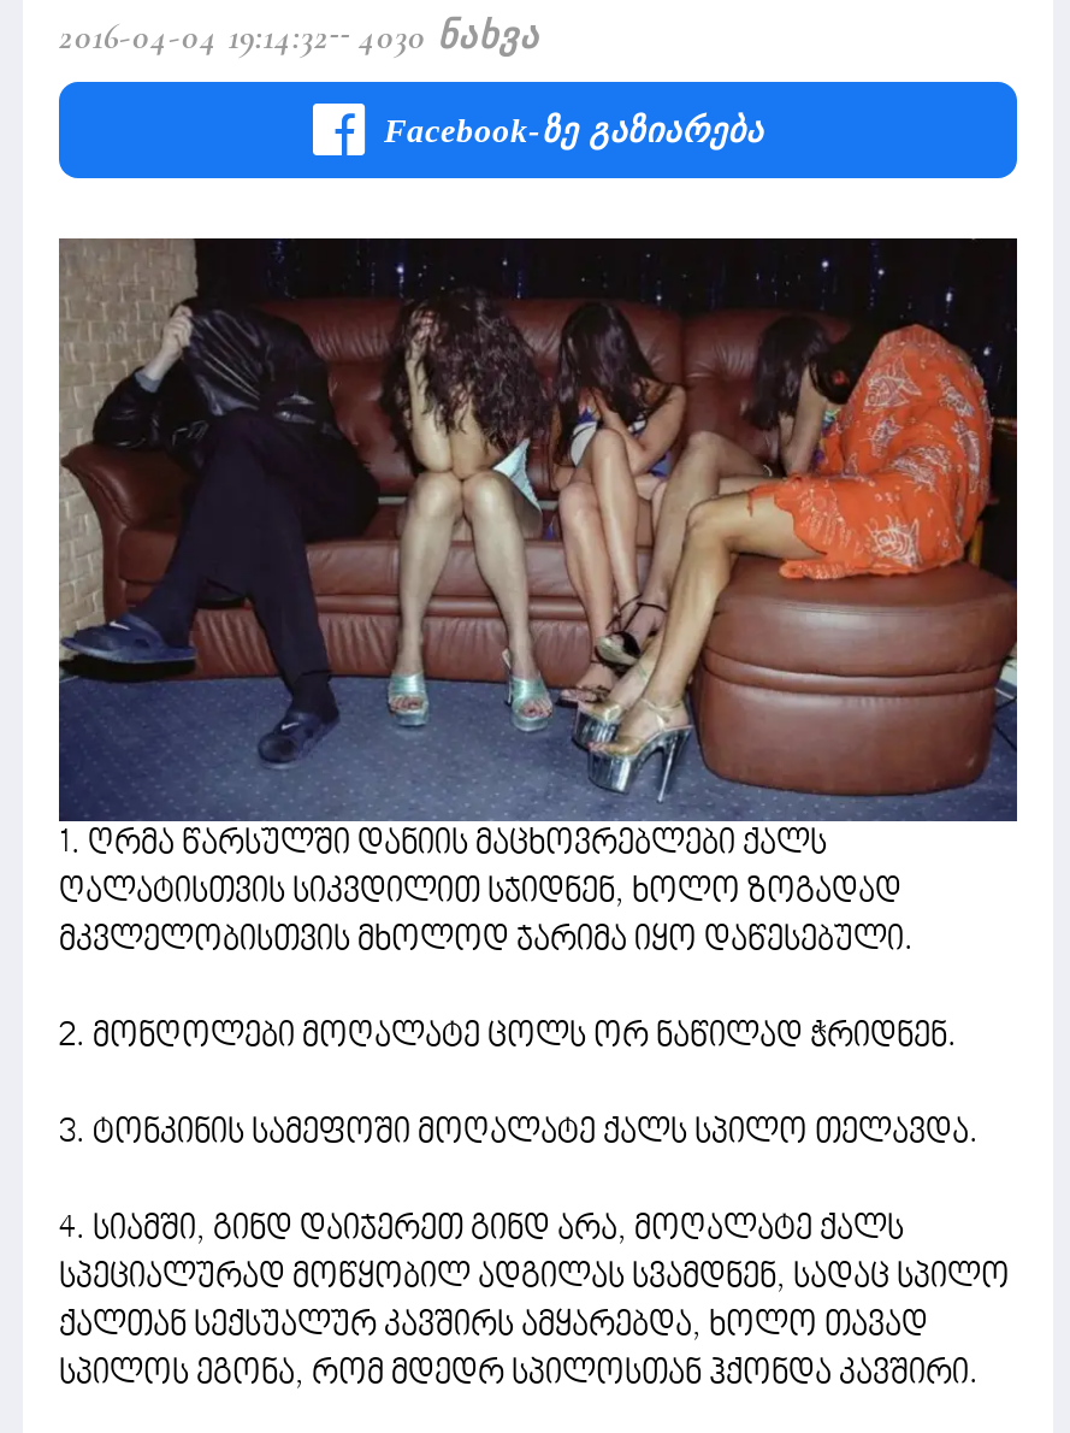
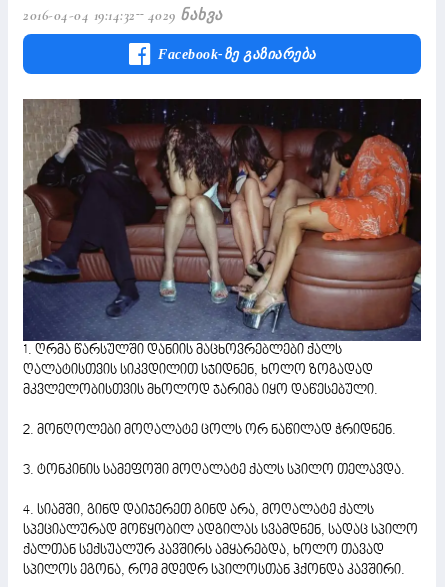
[59,14,539,58] 2016-04-04 19:14:32 4030 Ნახვა -> [23,6,222,24] 2016-04-04 19:14:32 4029 Ნახვა

